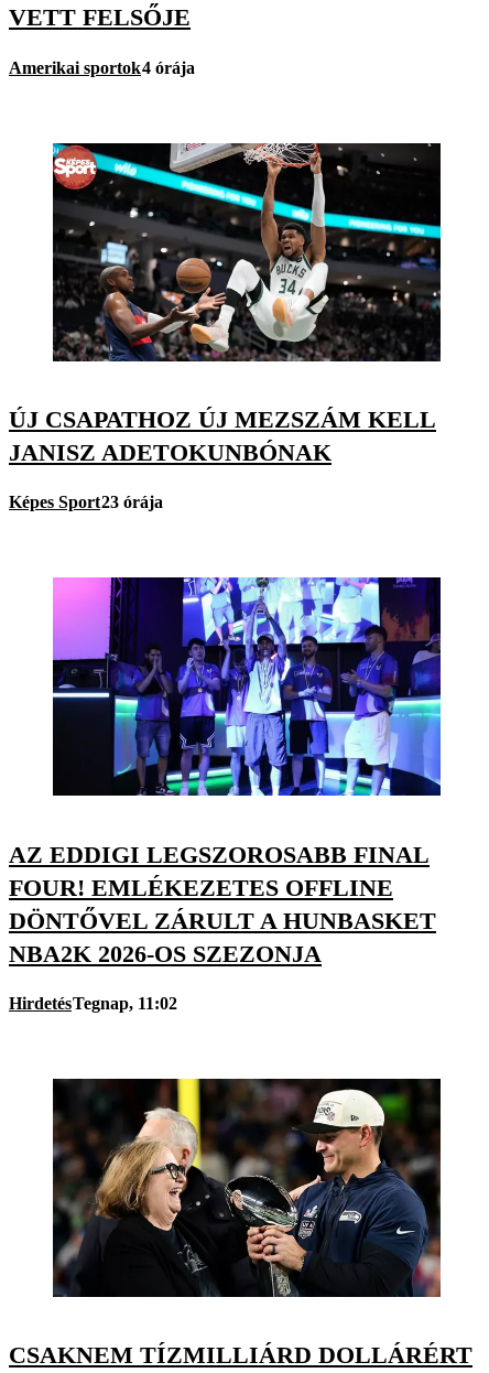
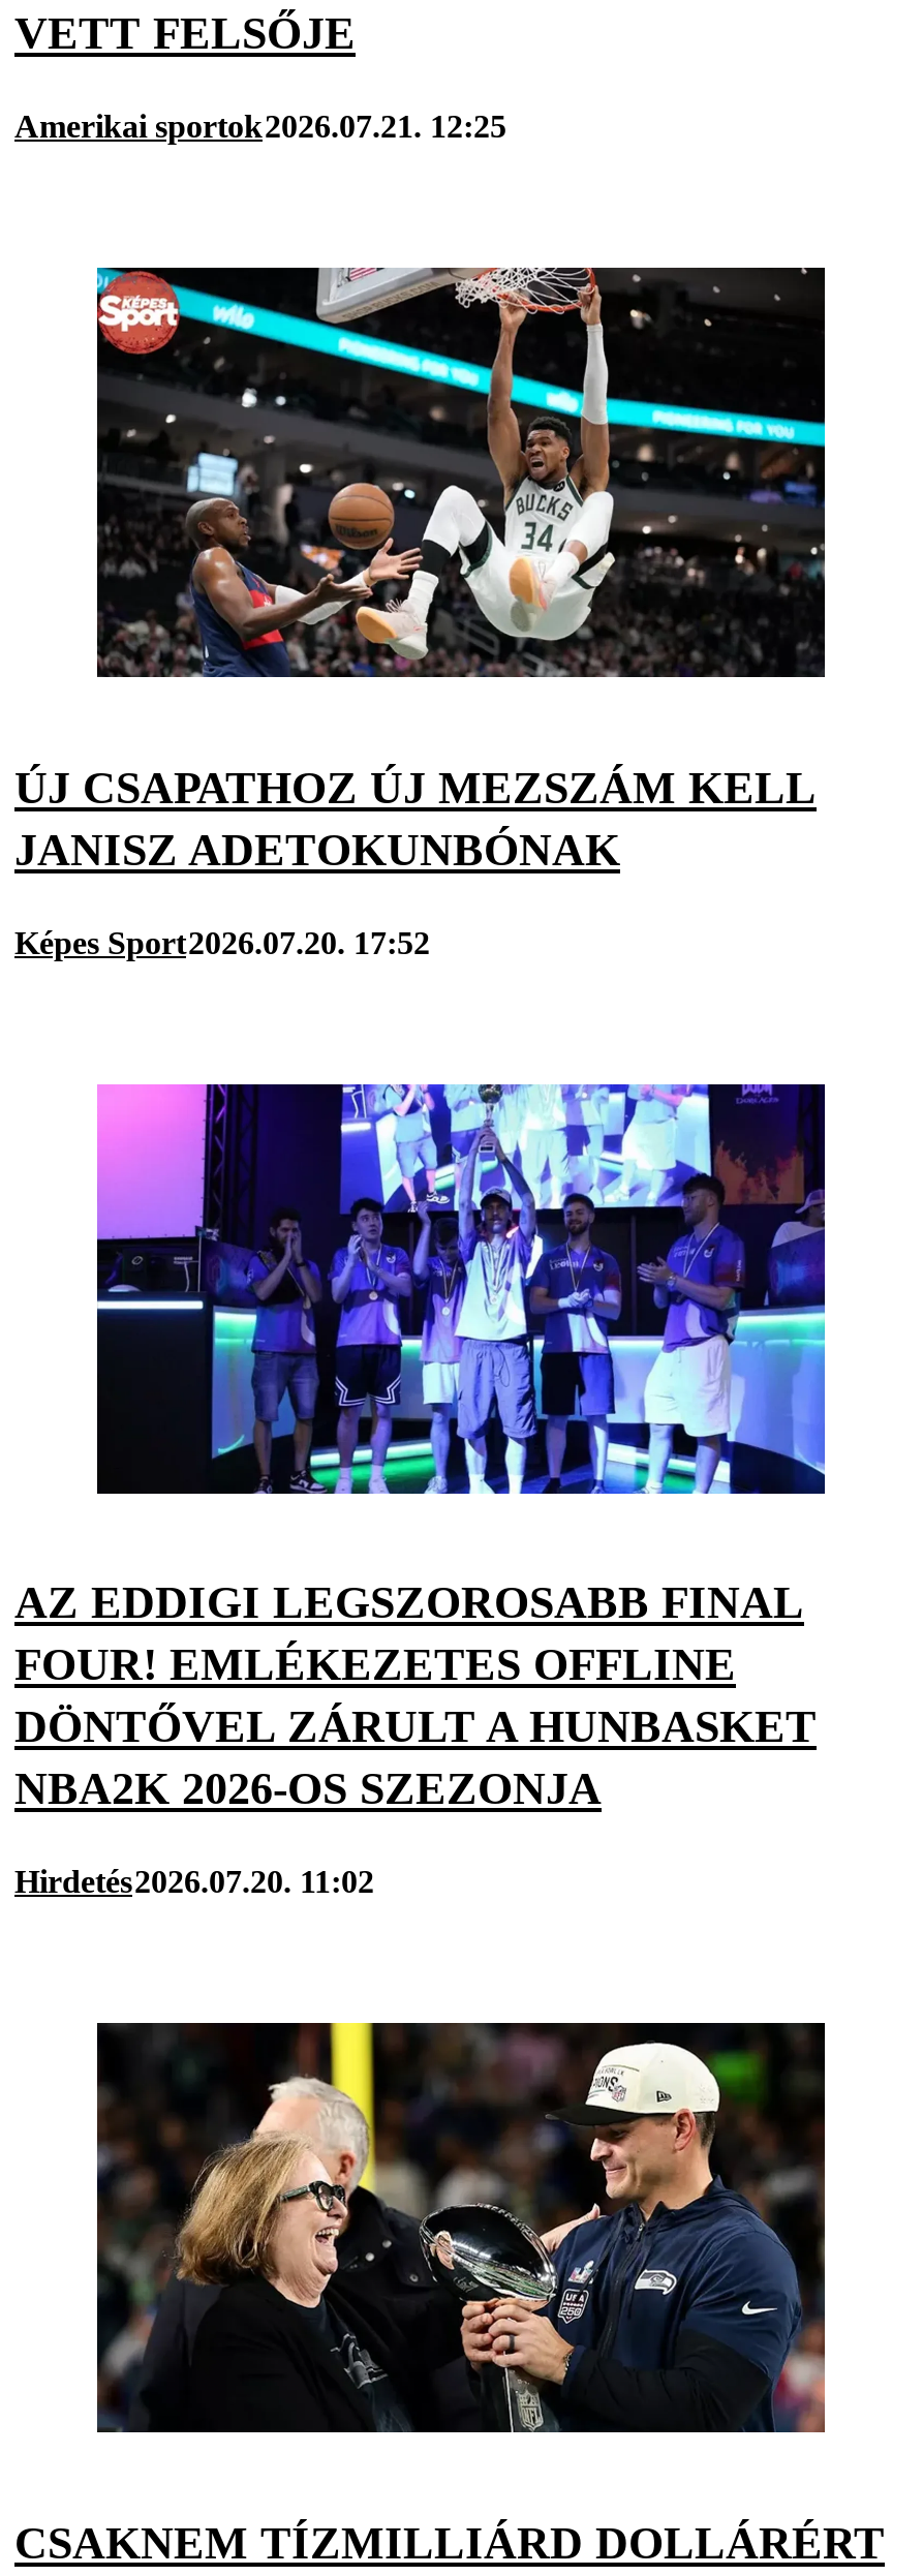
[9,58,195,77] Amerikai sportok4 órája -> [14,109,506,144] Amerikai sportok2026.07.21. 12:25
[9,493,163,512] Képes Sport23 órája -> [14,925,430,960] Képes Sport2026.07.20. 17:52
[9,994,177,1012] HirdetésTegnap, 11:02 -> [14,1864,374,1900] Hirdetés2026.07.20. 11:02

